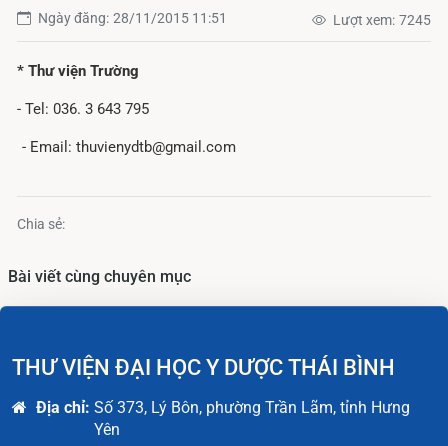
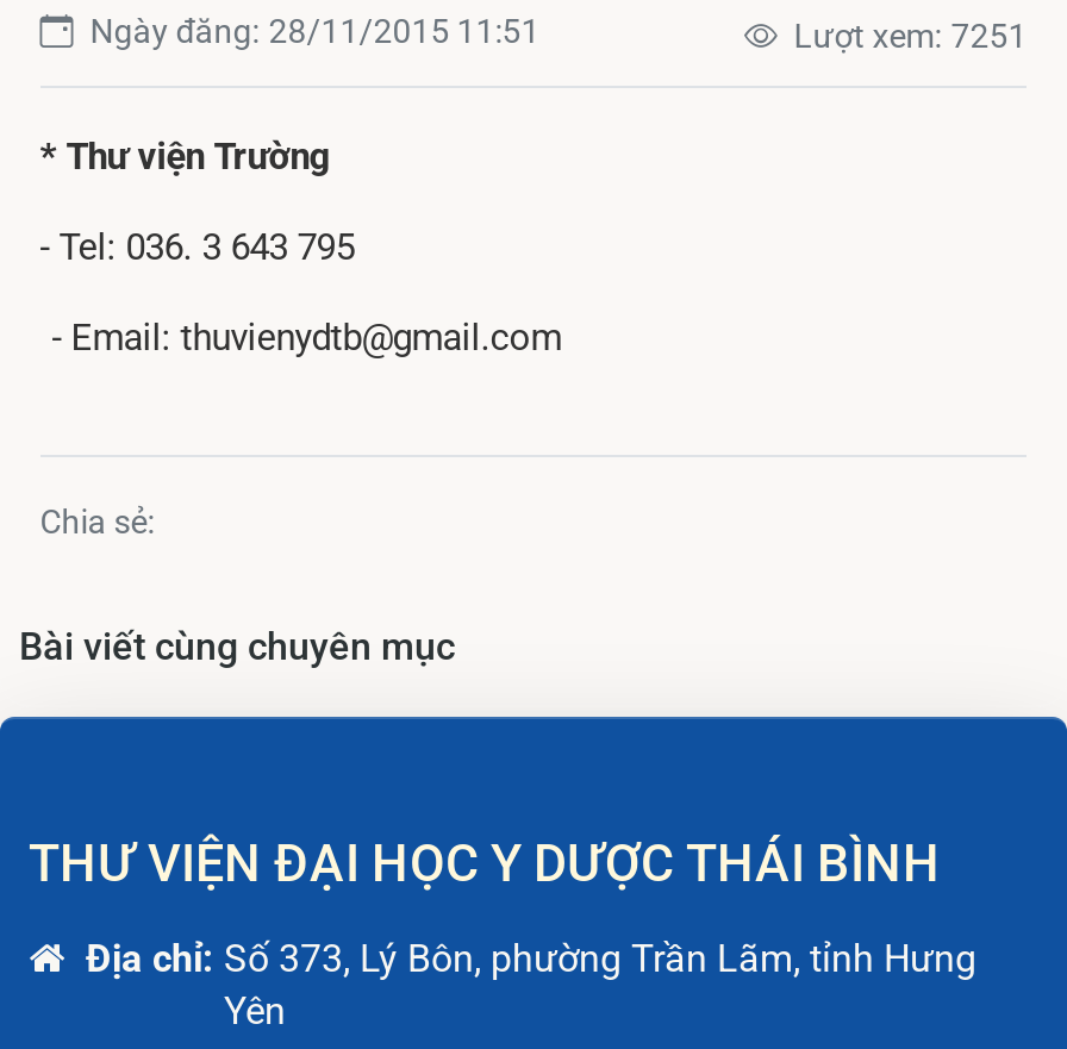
[333,12,431,28] Lượt xem: 7245 -> [794,17,1027,55] Lượt xem: 7251

